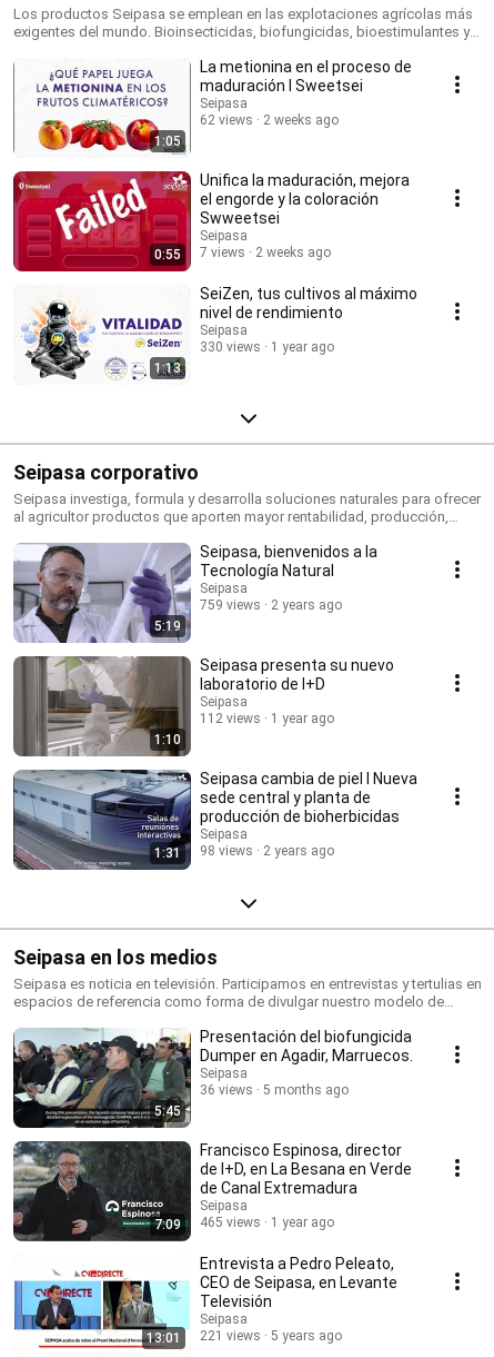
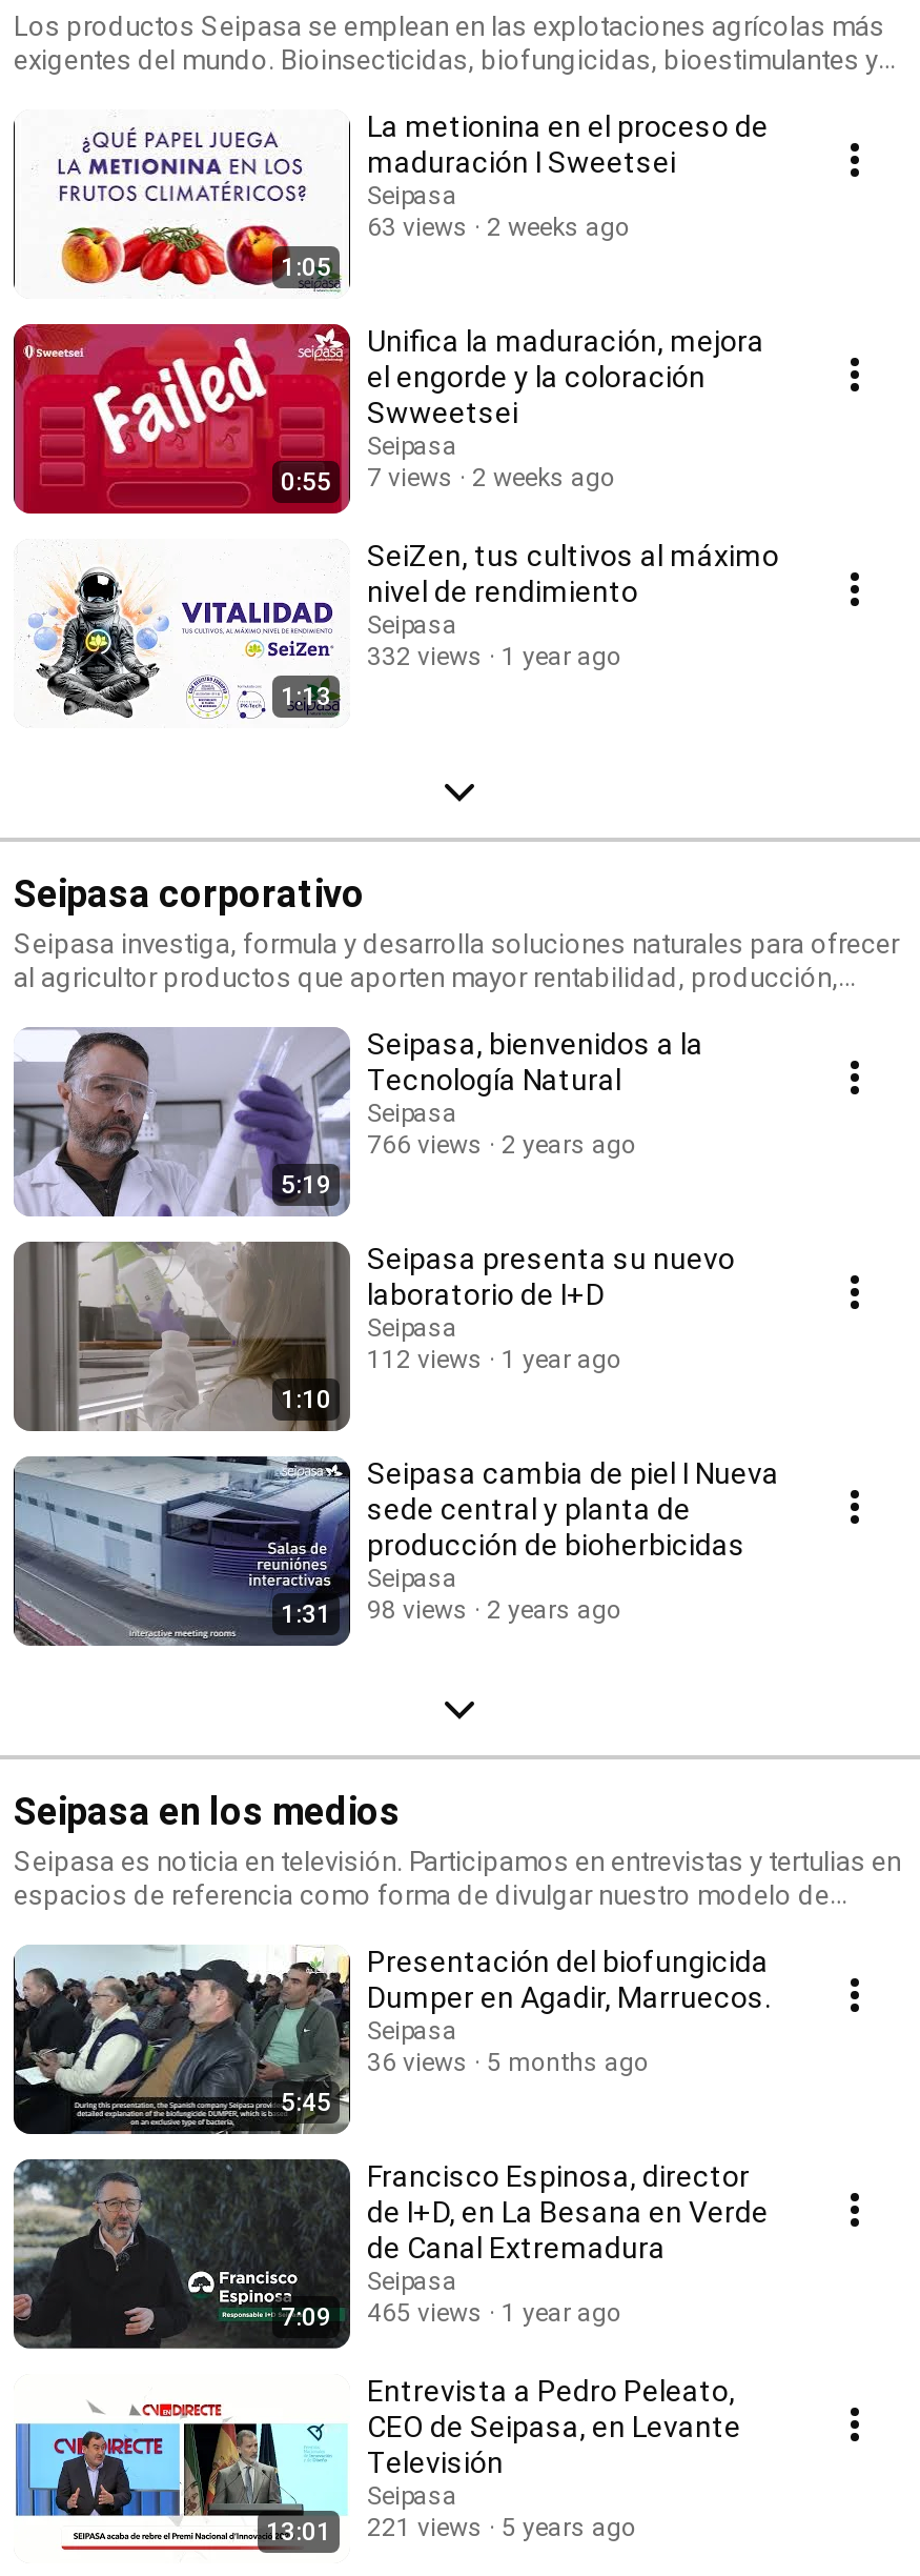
[200,112,339,127] 62 views 2 weeks ago -> [367,212,630,241] 63 views 2 weeks ago
[200,339,334,354] 330 views 1 year ago -> [367,641,621,670] 332 views 1 year ago
[200,597,342,612] 759 views 2 years ago -> [367,1129,636,1159] 766 views 2 years ago

